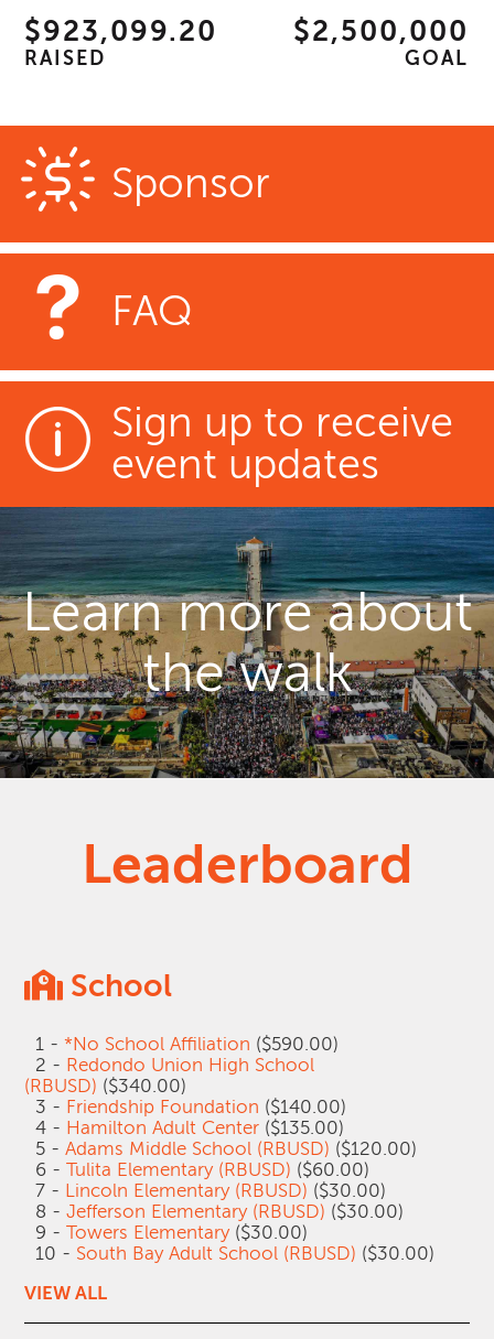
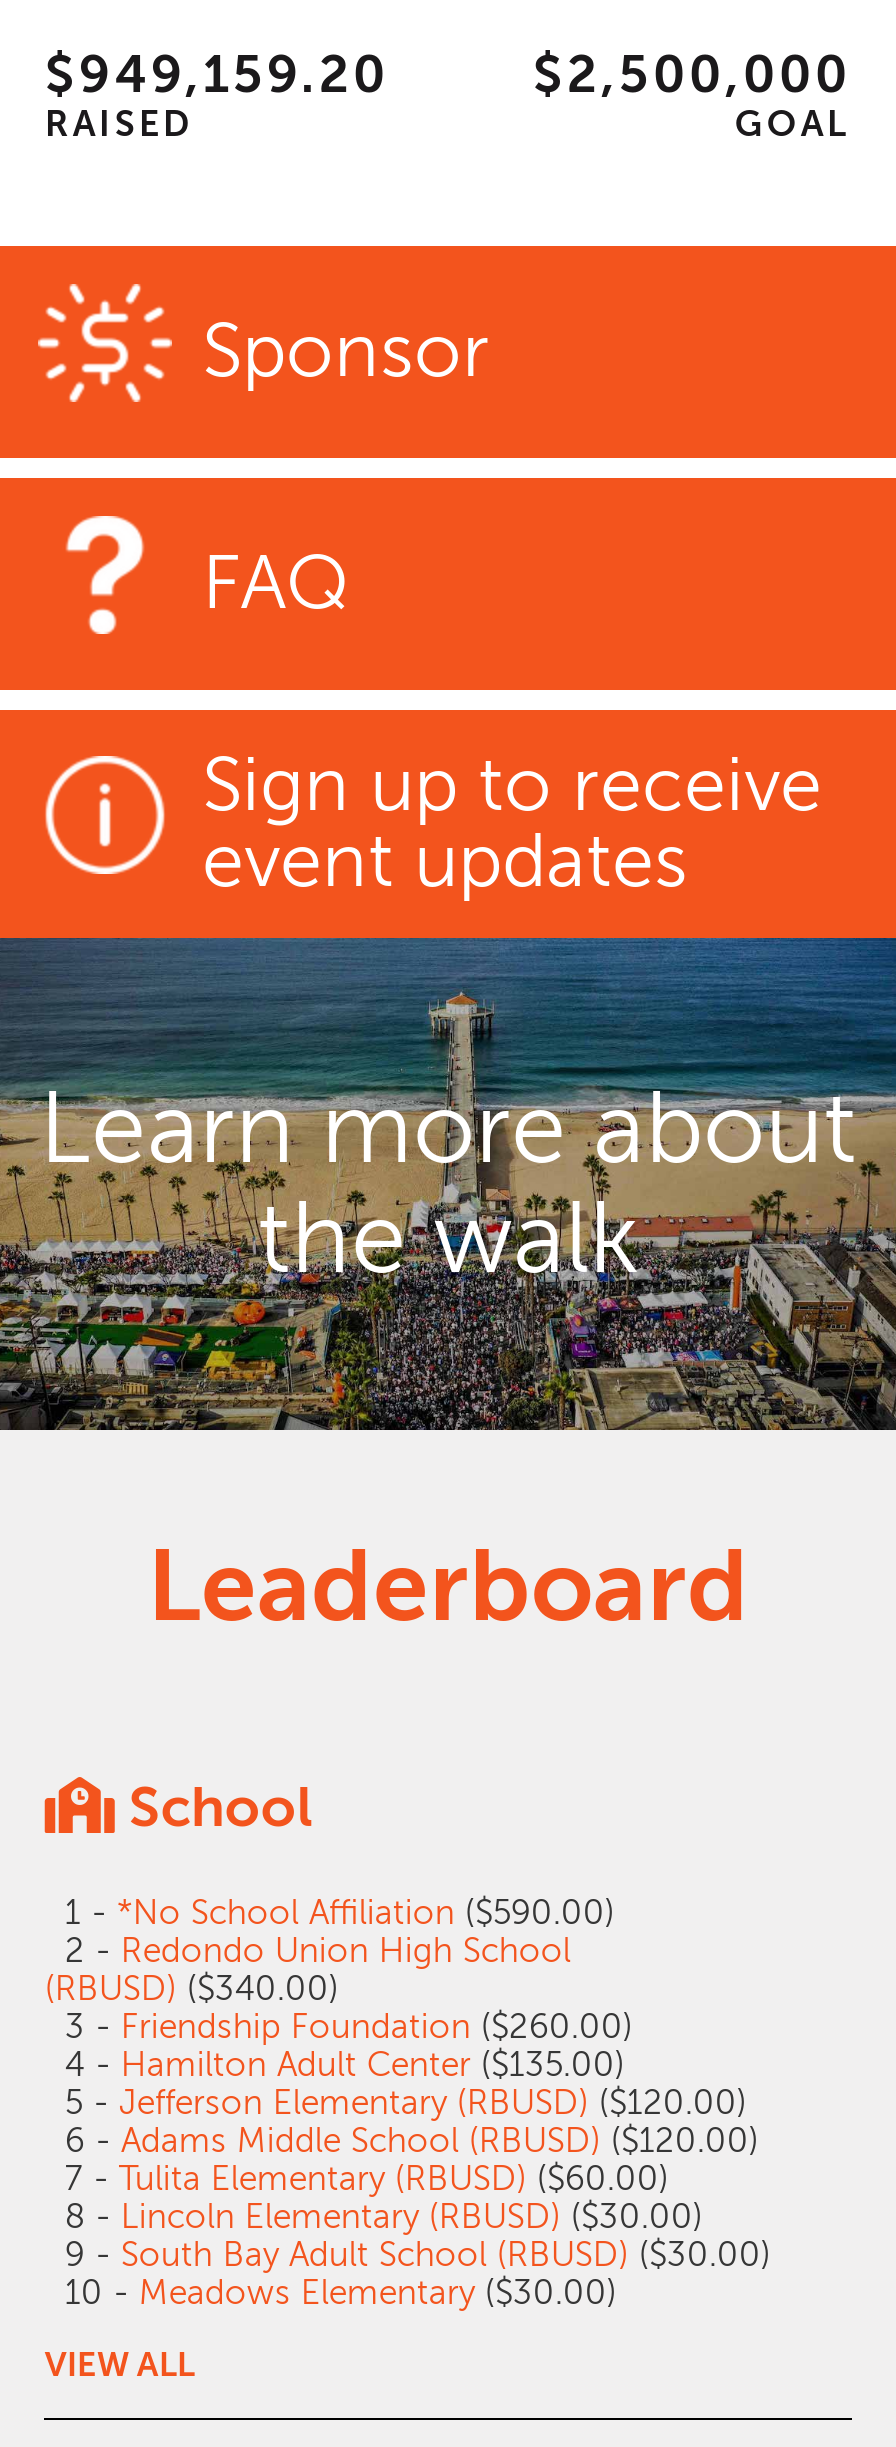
[25,15,218,47] $923,099.20 -> [45,46,389,104] $949,159.20
[25,1097,347,1117] 3 - Friendship Foundation ($140.00) -> [45,2008,633,2046] 3 - Friendship Foundation ($260.00)
[25,1138,435,1264] 5 - Adams Middle School (RBUSD) ($120.00) | 6 - Tulita Elementary (RBUSD) ($60.00) | 7 - Lincoln Elementary (RBUSD) ($30.00) | 8 - Jefferson Elementary (RBUSD) ($30.00) | 9 - Towers Elementary ($30.00) | 10 - South Bay Adult School (RBUSD) ($30.00) -> [45,2084,771,2312] 5 - Jefferson Elementary (RBUSD) ($120.00) | 6 - Adams Middle School (RBUSD) ($120.00) | 7 - Tulita Elementary (RBUSD) ($60.00) | 8 - Lincoln Elementary (RBUSD) ($30.00) | 9 - South Bay Adult School (RBUSD) ($30.00) | 10 - Meadows Elementary ($30.00)

